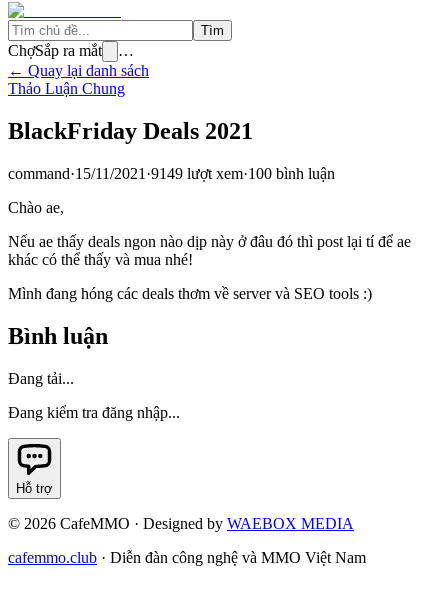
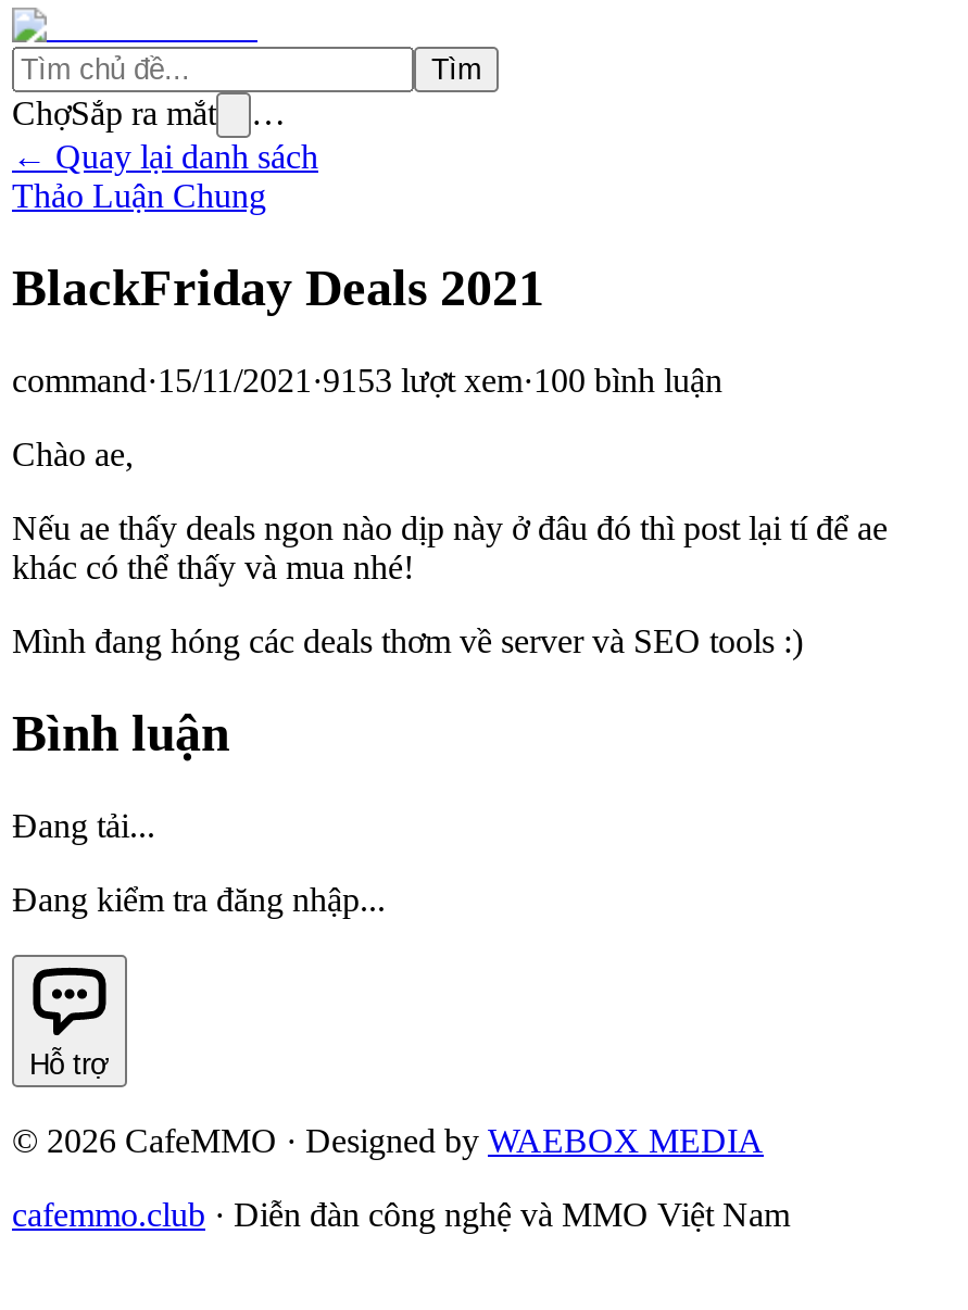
[8,165,335,182] command · 15/11/2021 · 9149 lượt xem · 100 bình luận -> [12,361,722,398] command · 15/11/2021 · 9153 lượt xem · 100 bình luận

